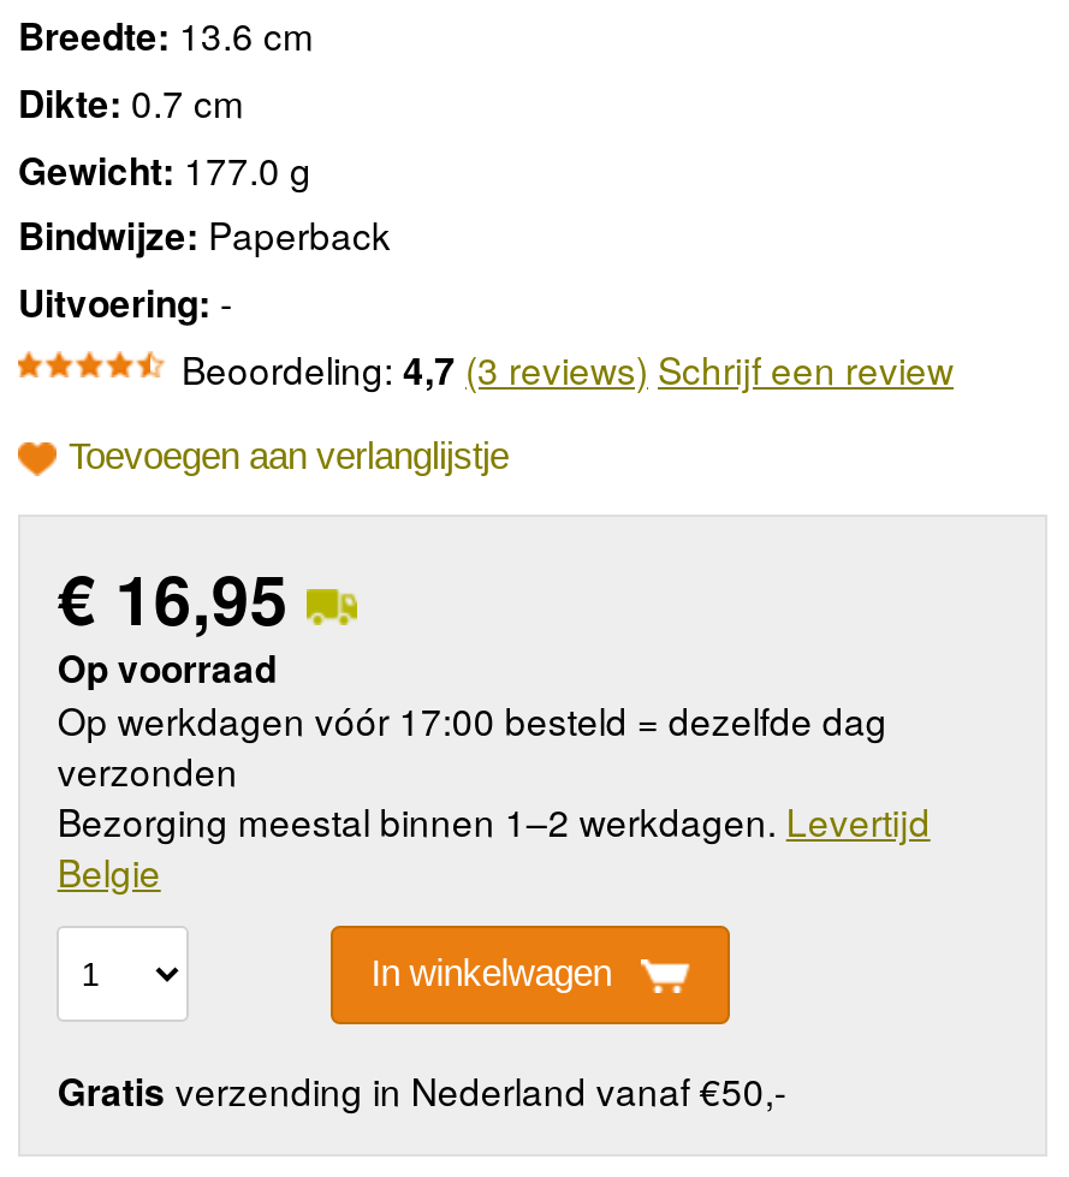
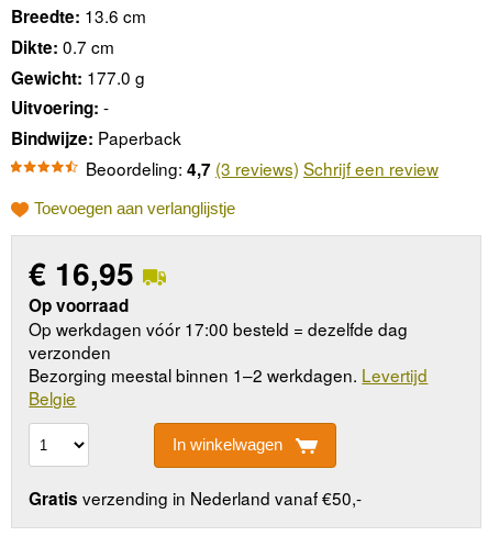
moved [18,207,391,263] -> [11,125,181,150]: Bindwijze: Paperback
moved [18,274,232,329] -> [11,95,109,120]: Uitvoering: -

